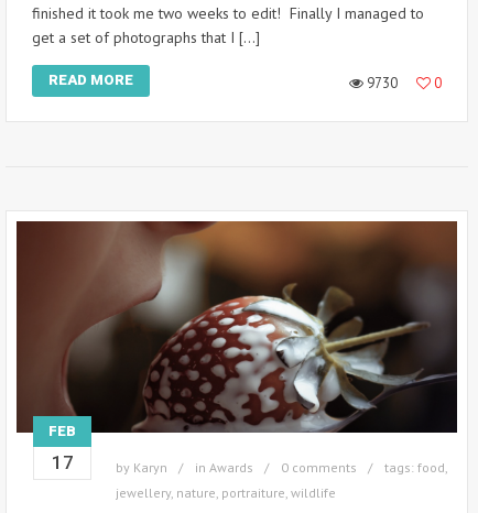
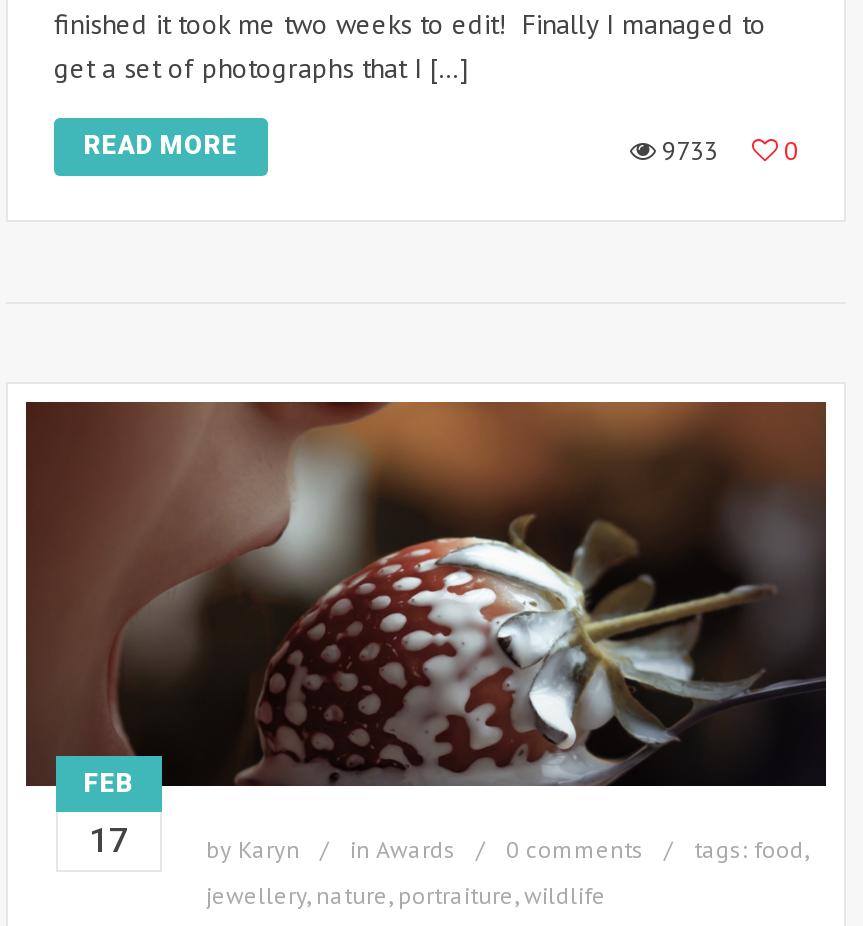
[367,74,442,92] 9730 0 -> [662,134,798,168] 9733 0

